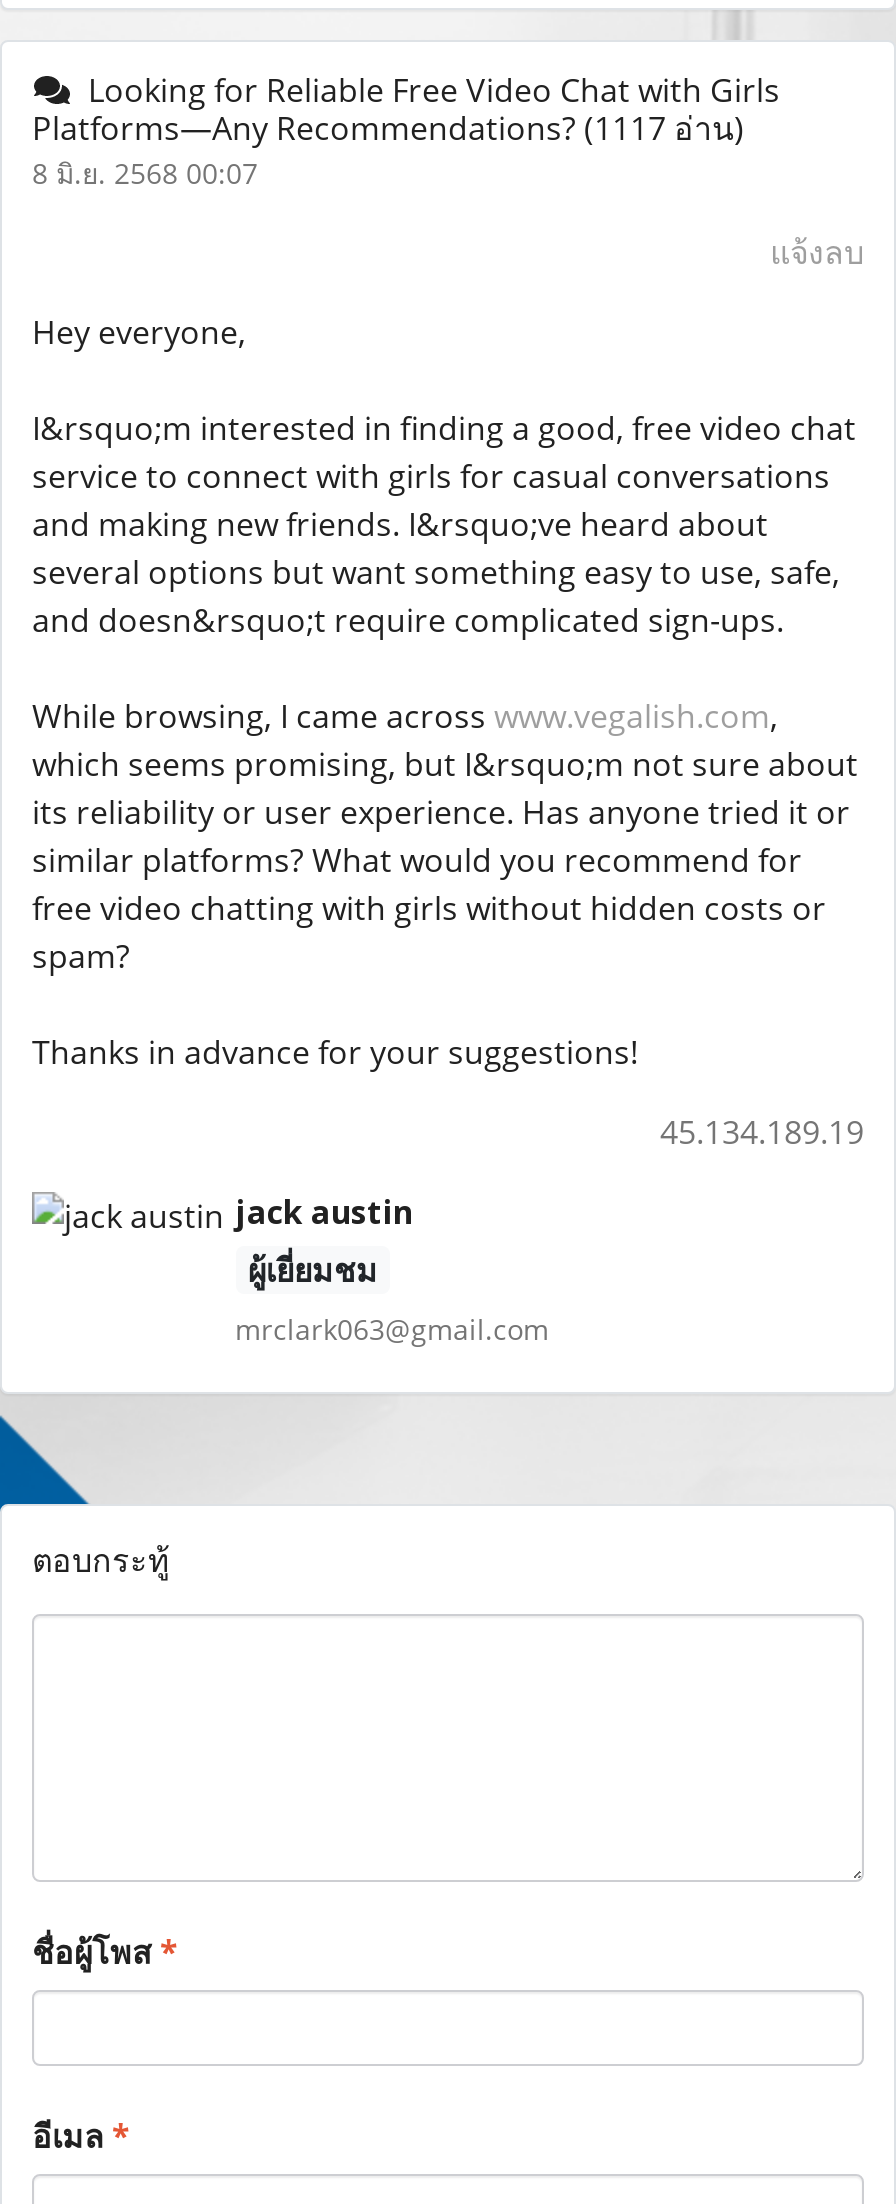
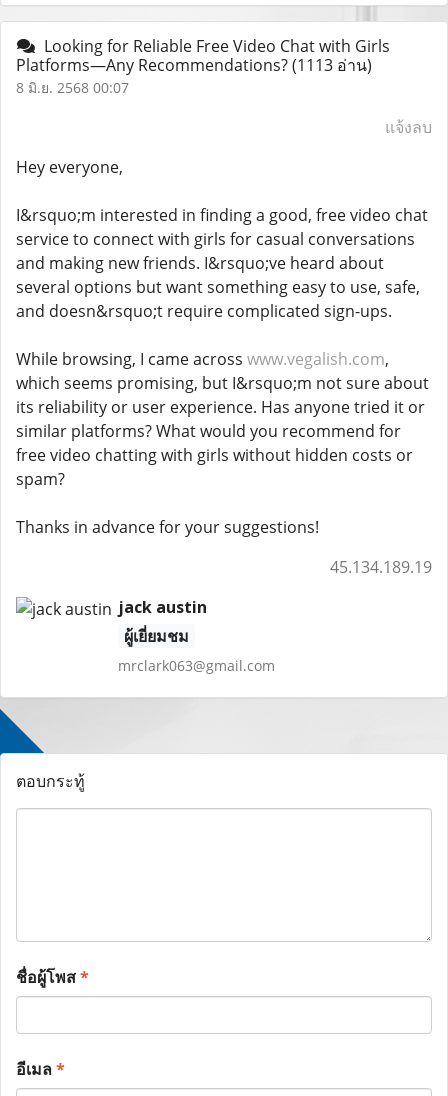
[32,106,744,150] Platforms—Any Recommendations? (1117 อ่าน) -> [16,54,372,76] Platforms—Any Recommendations? (1113 อ่าน)

